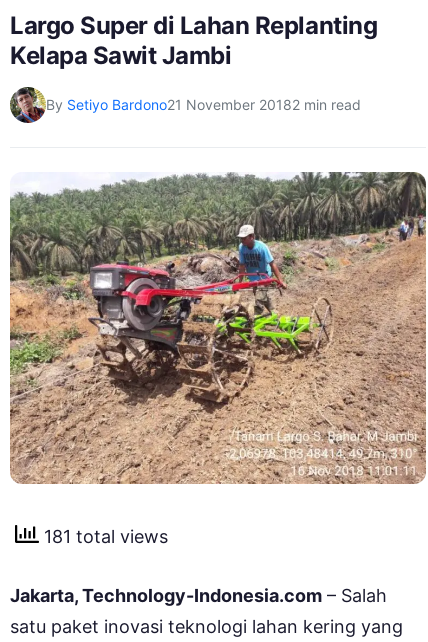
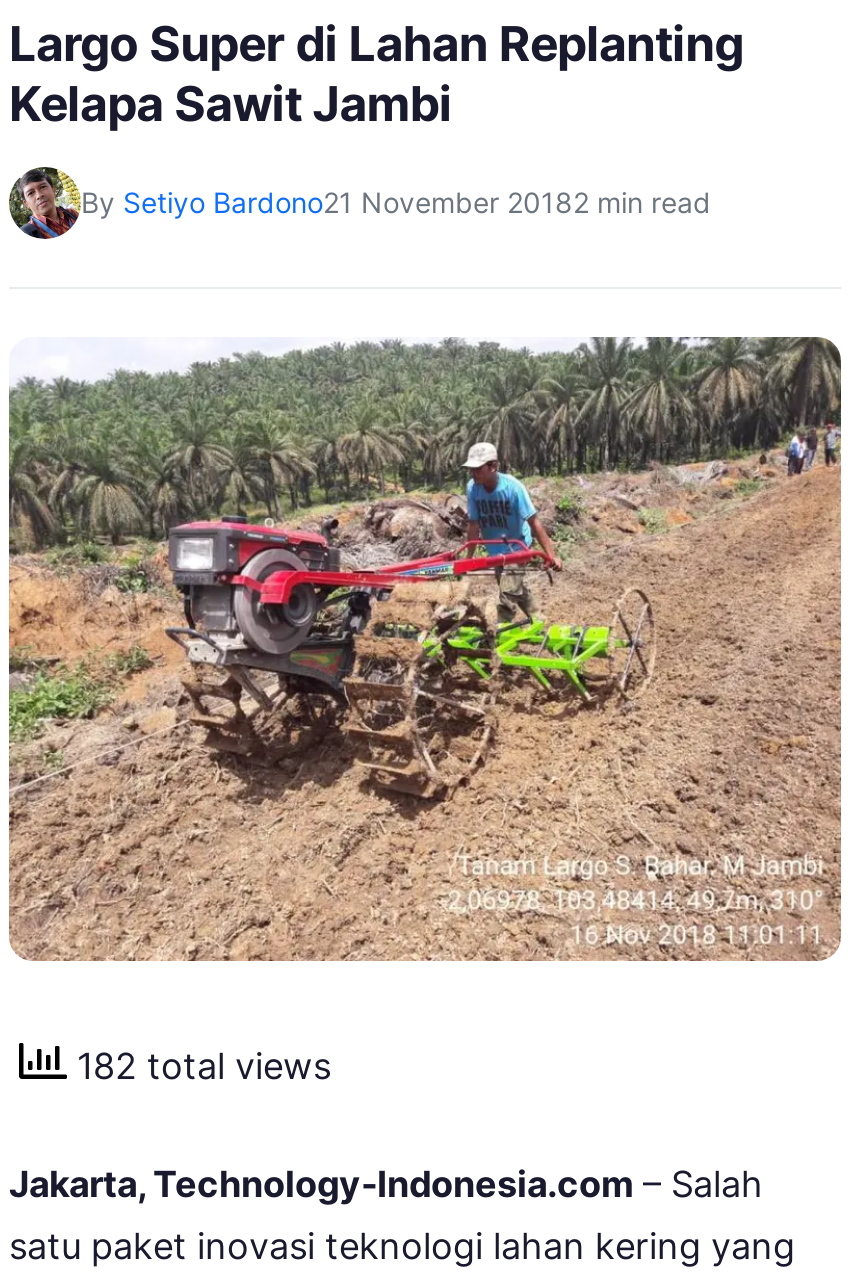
[39,526,168,547] 181 total views -> [67,1045,331,1087] 182 total views

